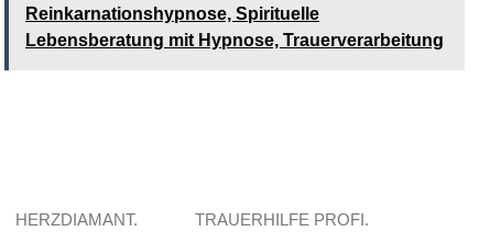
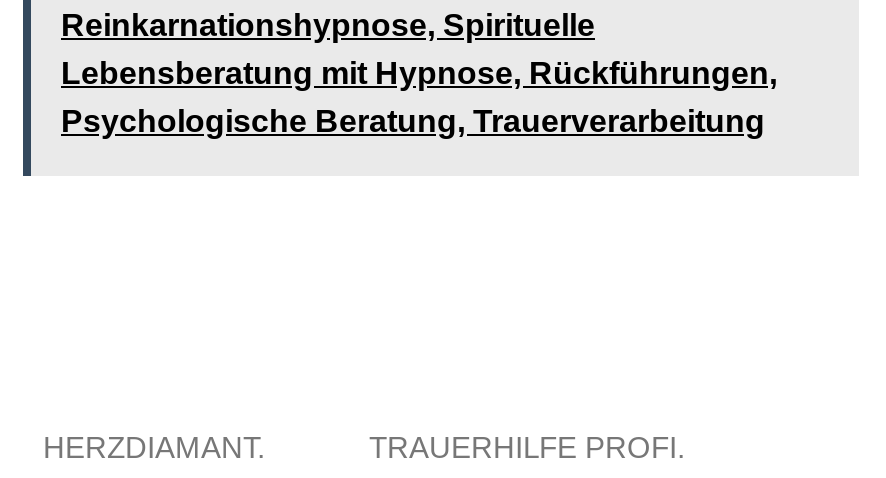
[25,31,444,50] Lebensberatung mit Hypnose, Trauerverarbeitung -> [61,57,777,139] Lebensberatung mit Hypnose, Rückführungen, | Psychologische Beratung, Trauerverarbeitung

